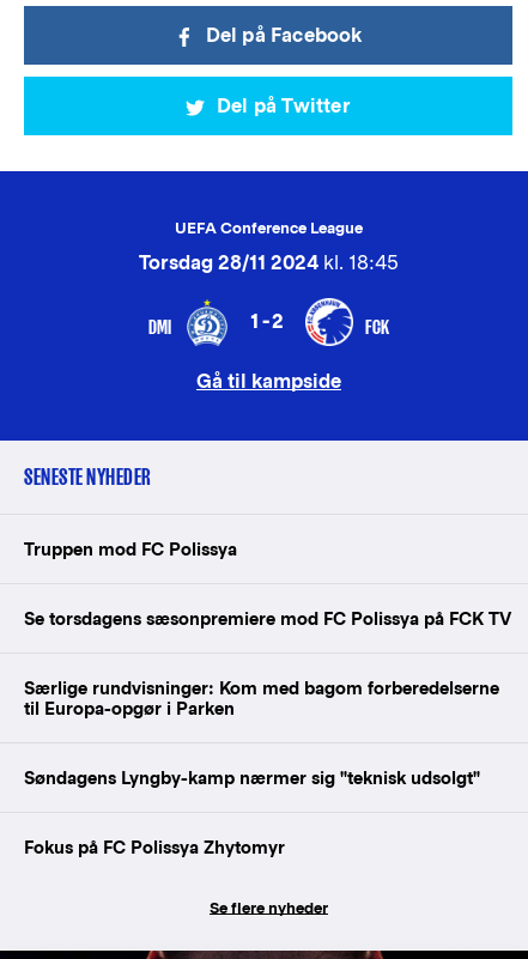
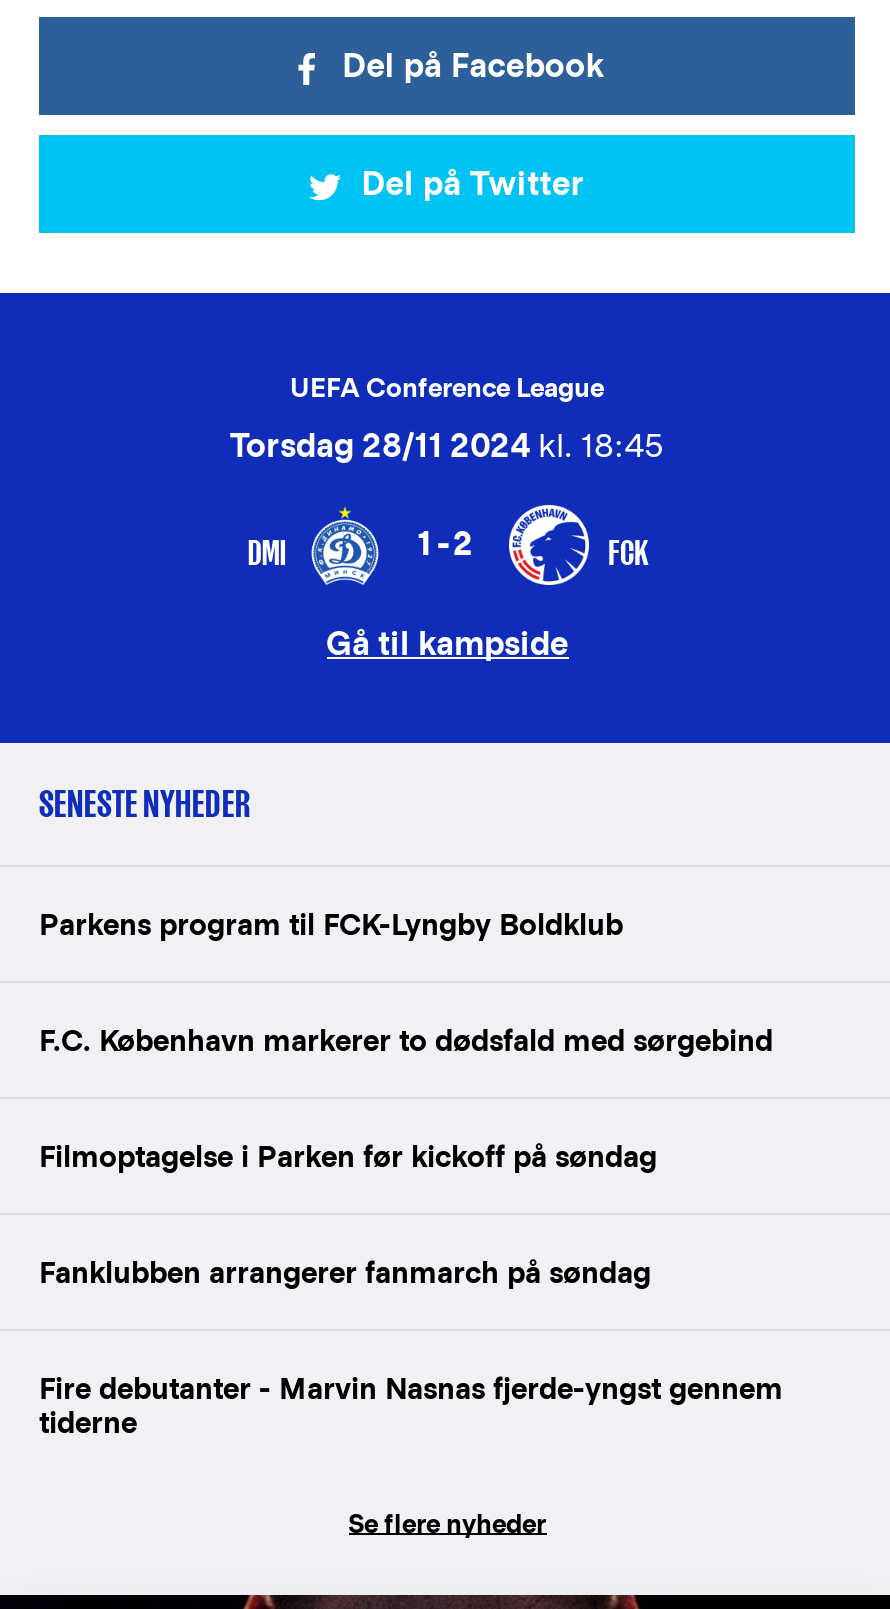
[24,539,237,559] Truppen mod FC Polissya -> [39,907,623,941] Parkens program til FCK-Lyngby Boldklub
[24,608,511,629] Se torsdagens sæsonpremiere mod FC Polissya på FCK TV -> [39,1023,773,1057] F.C. København markerer to dødsfald med sørgebind
[24,678,499,718] Særlige rundvisninger: Kom med bagom forberedelserne | til Europa-opgør i Parken -> [39,1139,657,1173] Filmoptagelse i Parken før kickoff på søndag
[24,767,480,788] Søndagens Lyngby-kamp nærmer sig "teknisk udsolgt" -> [39,1255,651,1289] Fanklubben arrangerer fanmarch på søndag
[24,837,285,857] Fokus på FC Polissya Zhytomyr -> [39,1371,783,1439] Fire debutanter - Marvin Nasnas fjerde-yngst gennem | tiderne

